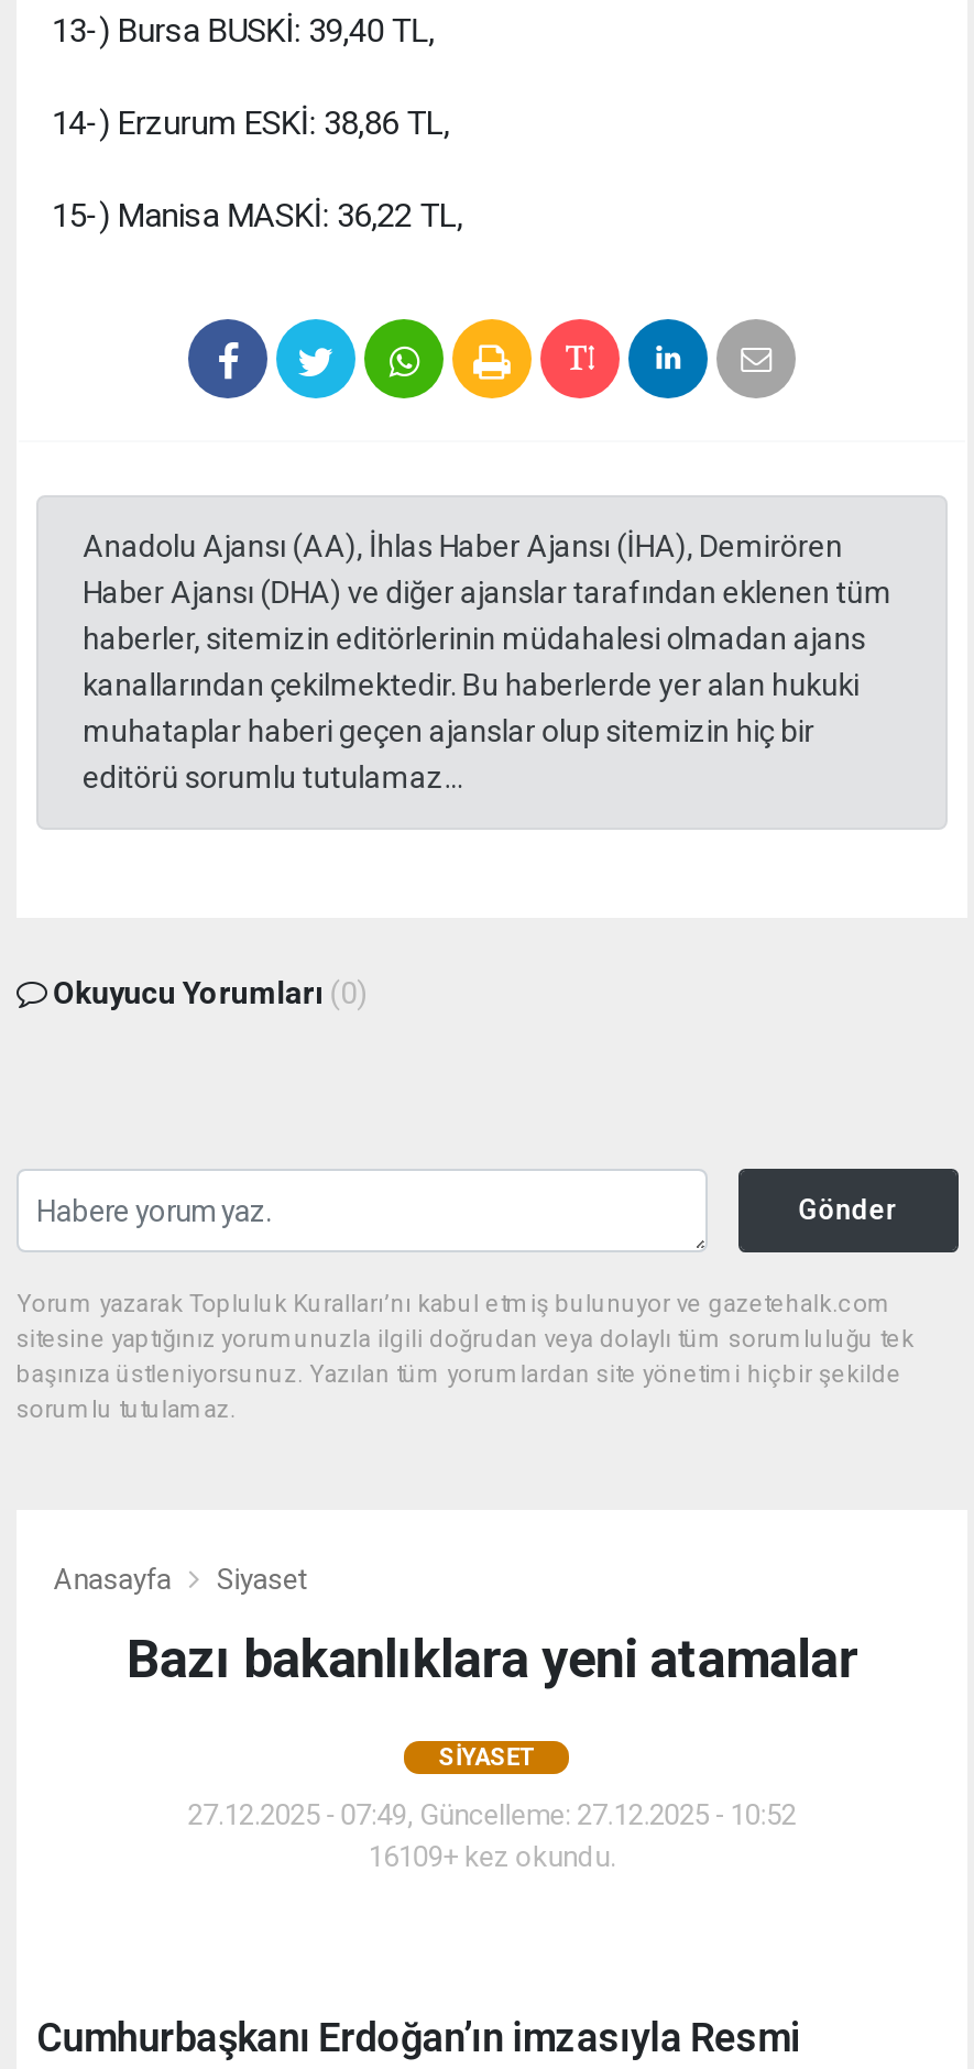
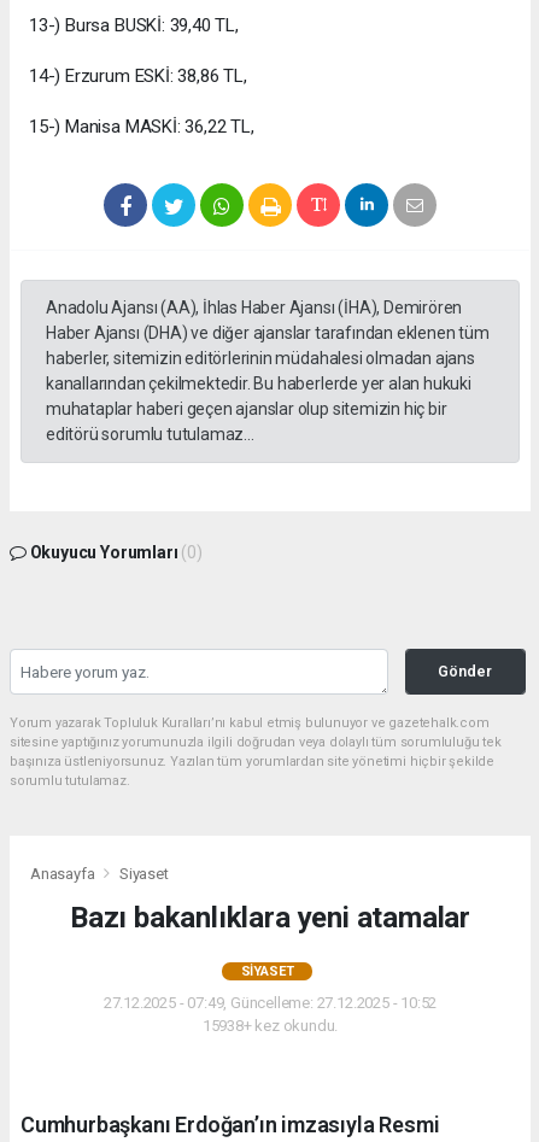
[368,1839,616,1872] 16109+ kez okundu. -> [202,1016,338,1034] 15938+ kez okundu.

